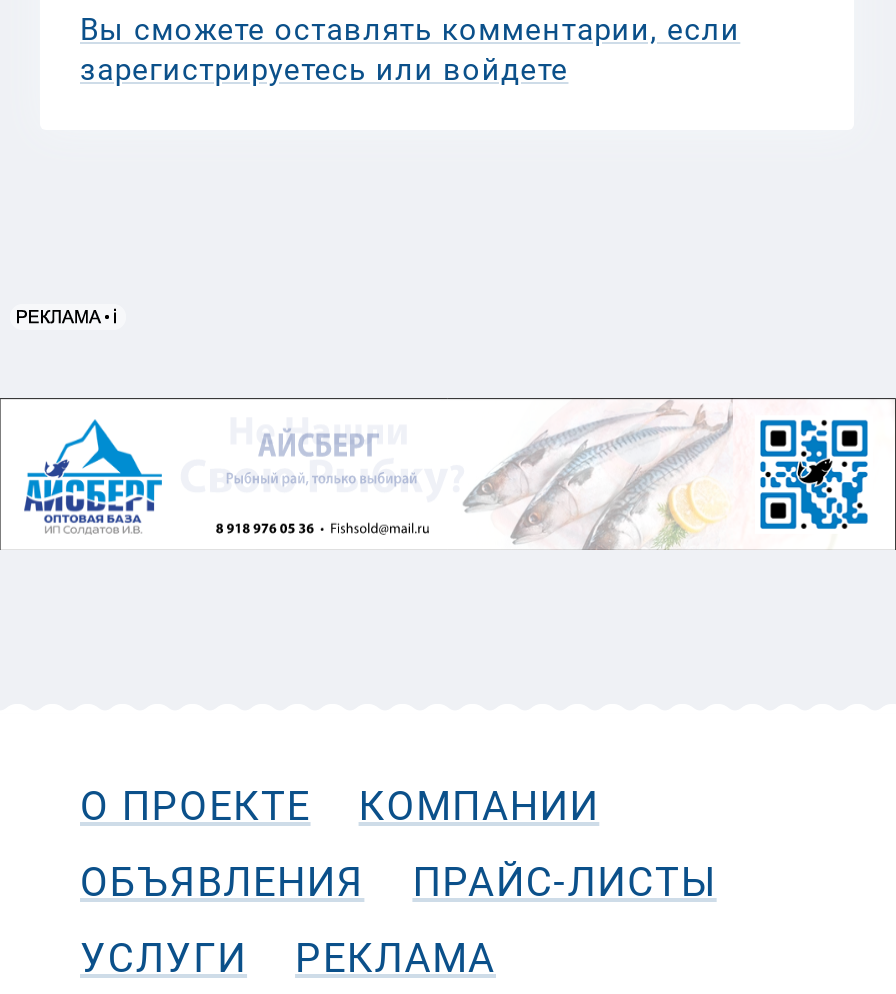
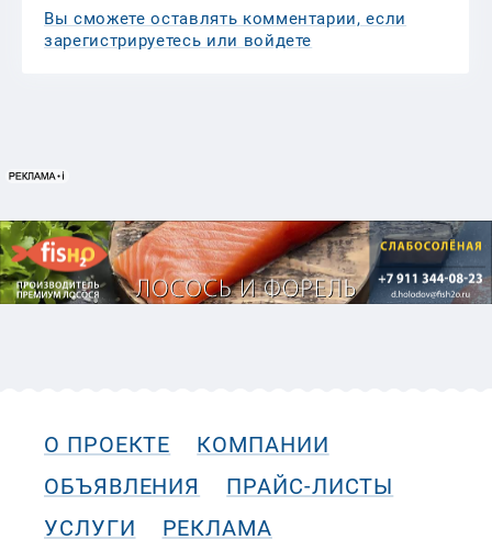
[6,396,890,550] [image] -> [3,220,489,305] [image]

